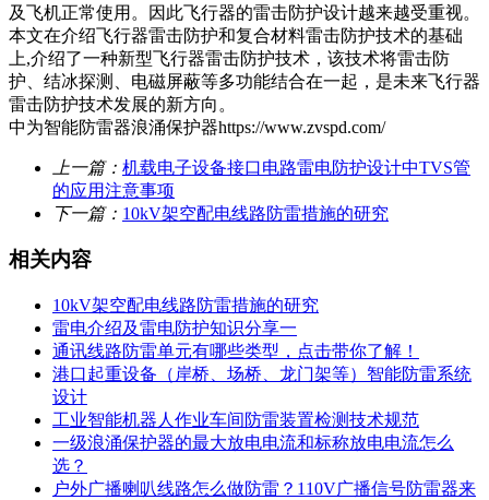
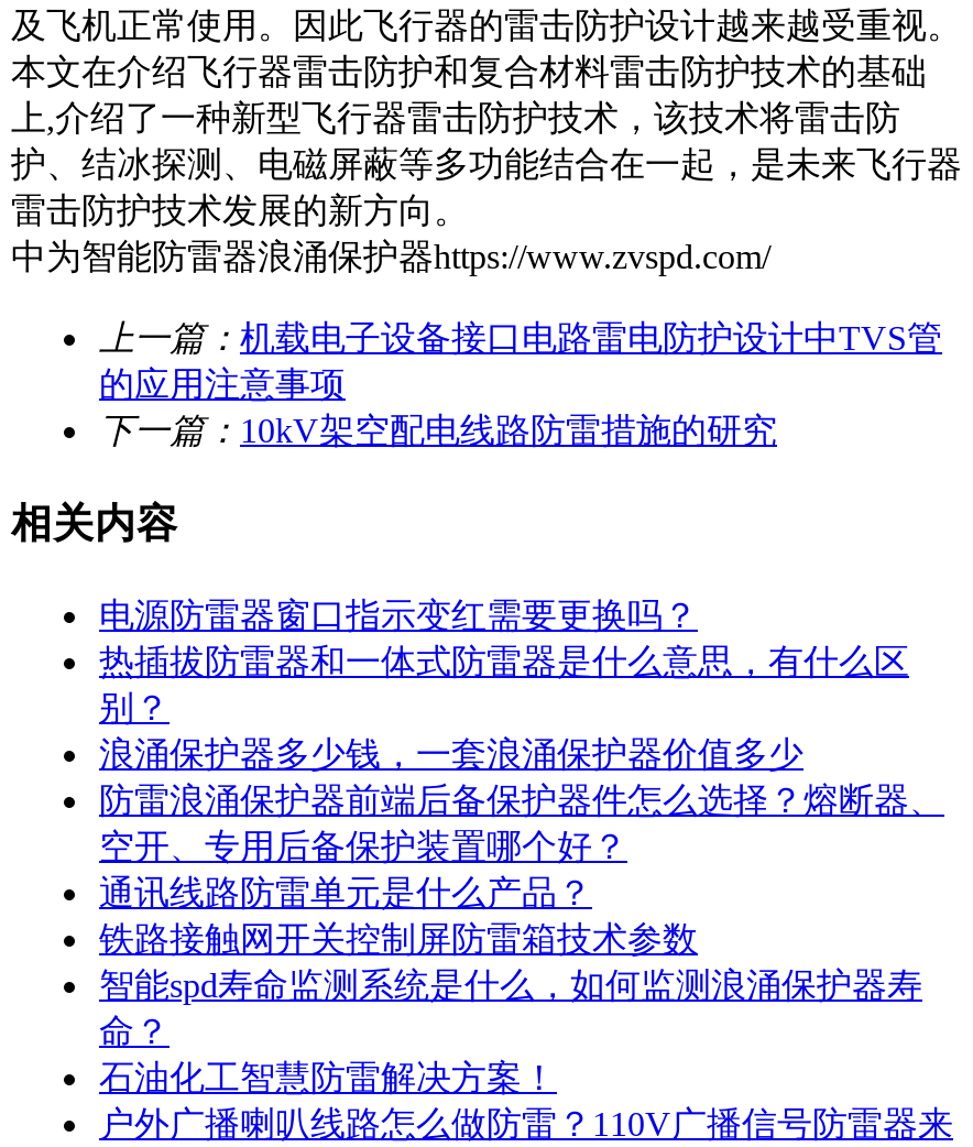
[52,296,472,475] 10kV架空配电线路防雷措施的研究 | 雷电介绍及雷电防护知识分享一 | 通讯线路防雷单元有哪些类型，点击带你了解！ | 港口起重设备（岸桥、场桥、龙门架等）智能防雷系统 | 设计 | 工业智能机器人作业车间防雷装置检测技术规范 | 一级浪涌保护器的最大放电电流和标称放电电流怎么 | 选？ -> [99,597,944,1096] 电源防雷器窗口指示变红需要更换吗？ | 热插拔防雷器和一体式防雷器是什么意思，有什么区 | 别？ | 浪涌保护器多少钱，一套浪涌保护器价值多少 | 防雷浪涌保护器前端后备保护器件怎么选择？熔断器、 | 空开、专用后备保护装置哪个好？ | 通讯线路防雷单元是什么产品？ | 铁路接触网开关控制屏防雷箱技术参数 | 智能spd寿命监测系统是什么，如何监测浪涌保护器寿 | 命？ | 石油化工智慧防雷解决方案！

